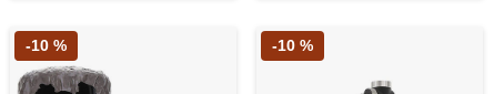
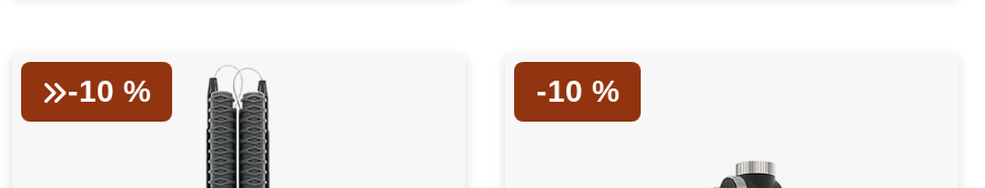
[26,37,67,55] -10 % -> none
none -> [68,74,150,109] -10 %

